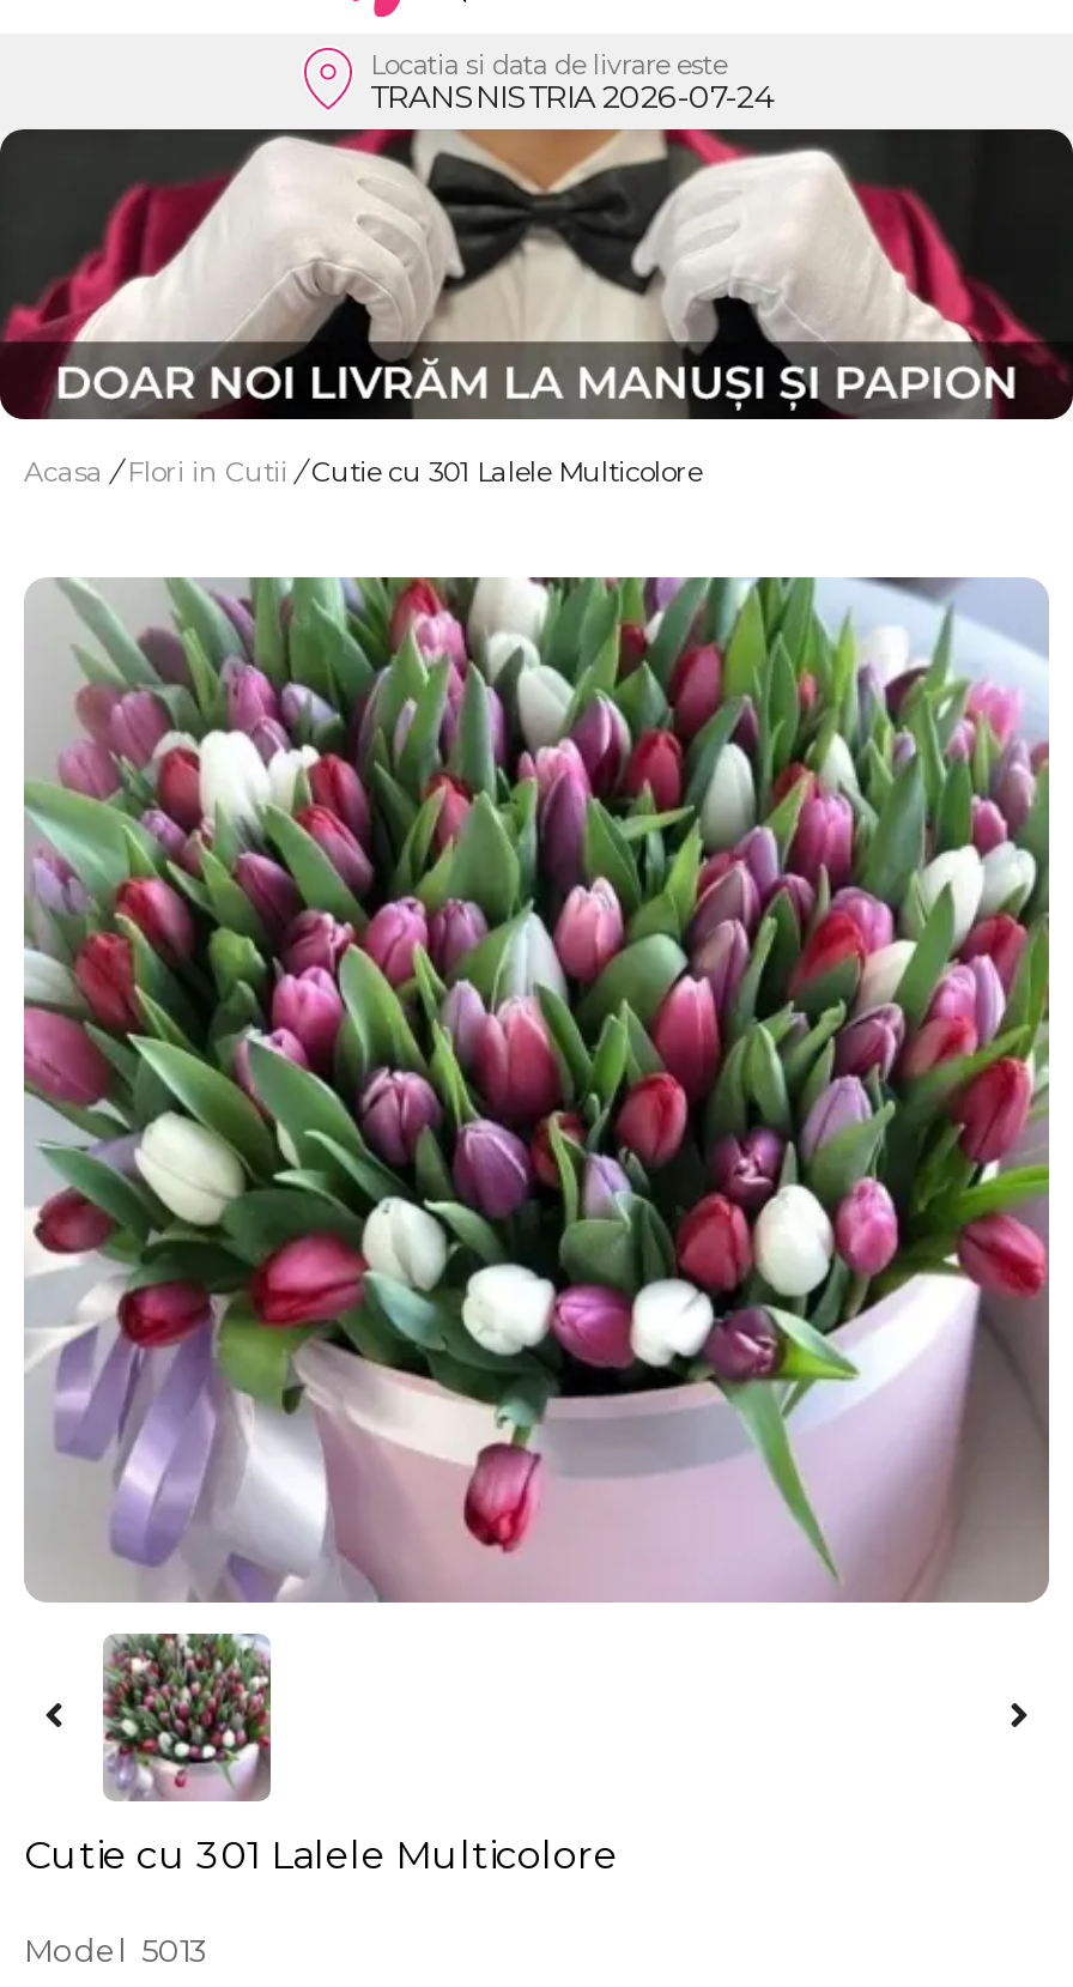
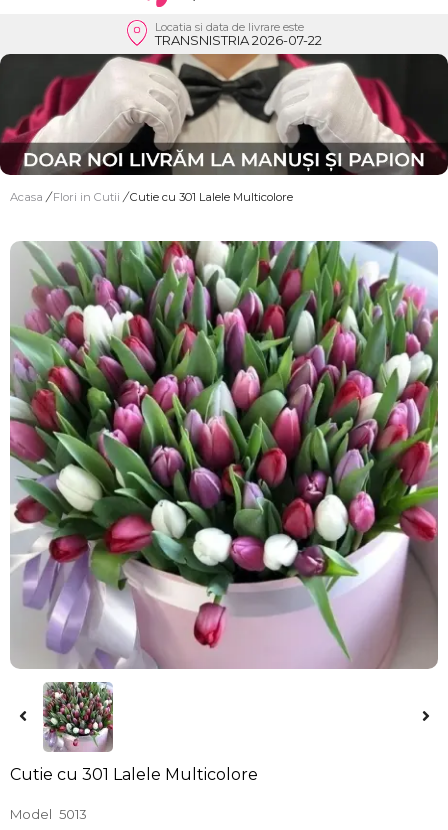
[370,76,772,114] TRANSNISTRIA 2026-07-24 -> [155,32,322,48] TRANSNISTRIA 2026-07-22

